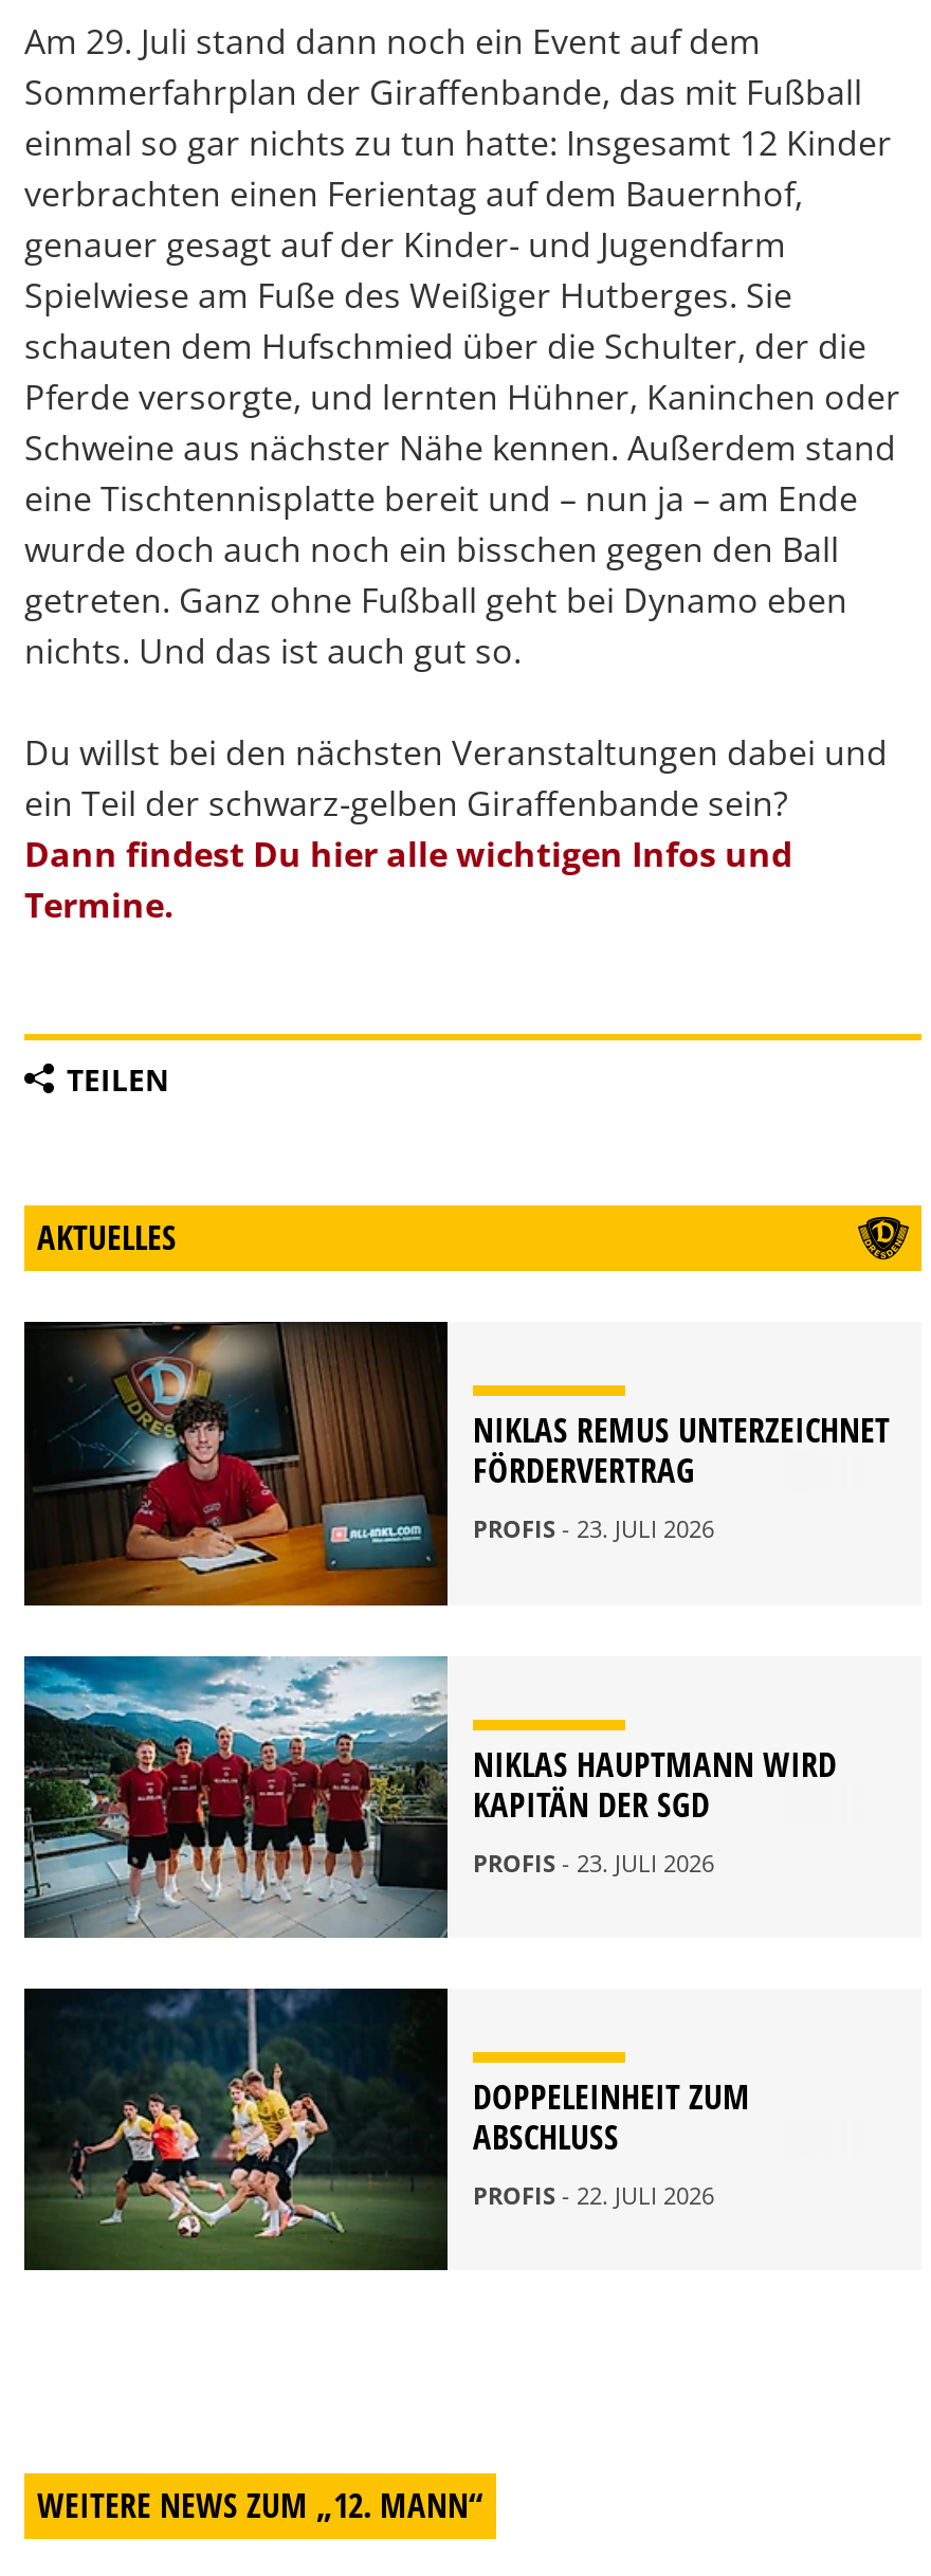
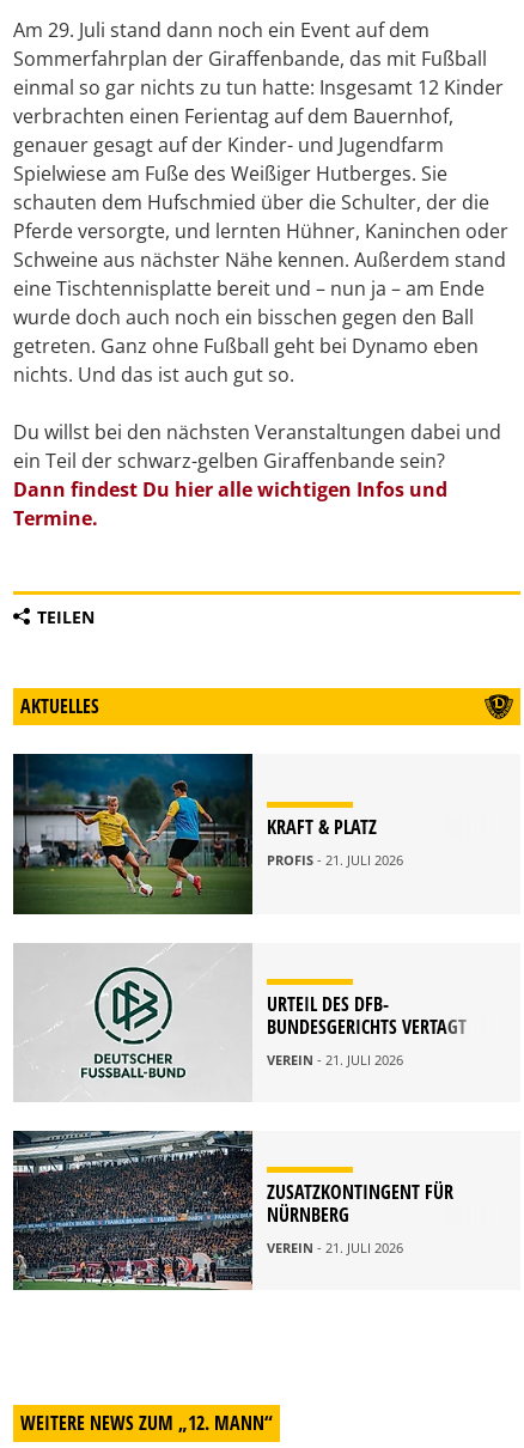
[22,1320,890,1608] [image] | NIKLAS REMUS UNTERZEICHNET | FÖRDERVERTRAG | PROFIS - 23. JULI 2026 -> [12,753,403,915] [image] | KRAFT & PLATZ | PROFIS - 21. JULI 2026
[22,1654,837,1940] [image] | NIKLAS HAUPTMANN WIRD | KAPITÄN DER SGD | PROFIS - 23. JULI 2026 -> [13,943,467,1102] [image] | URTEIL DES DFB- | BUNDESGERICHTS VERTAGT | VEREIN - 21. JULI 2026
[22,1987,750,2272] [image] | DOPPELEINHEIT ZUM | ABSCHLUSS | PROFIS - 22. JULI 2026 -> [12,1130,453,1290] [image] | ZUSATZKONTINGENT FÜR | NÜRNBERG | VEREIN - 21. JULI 2026

